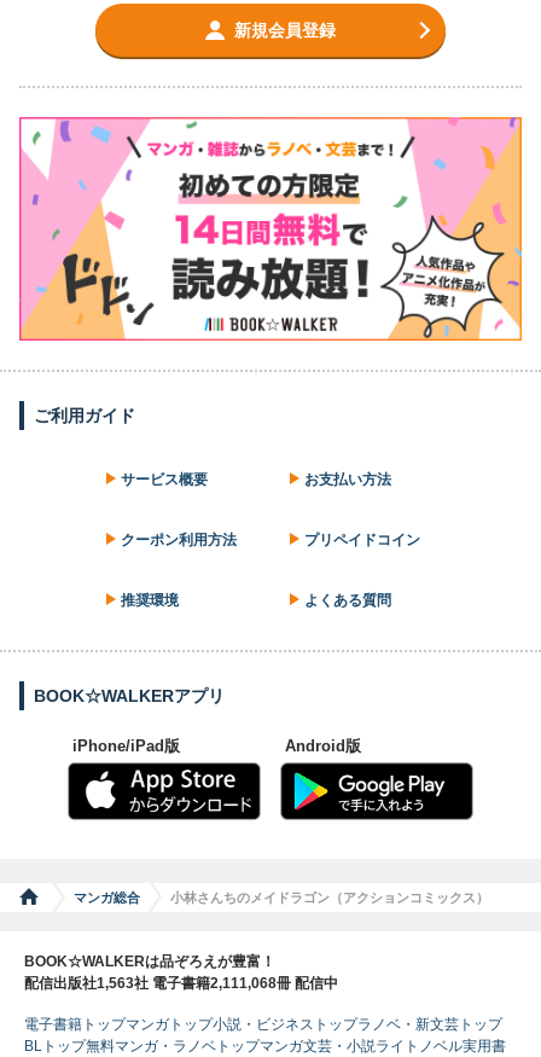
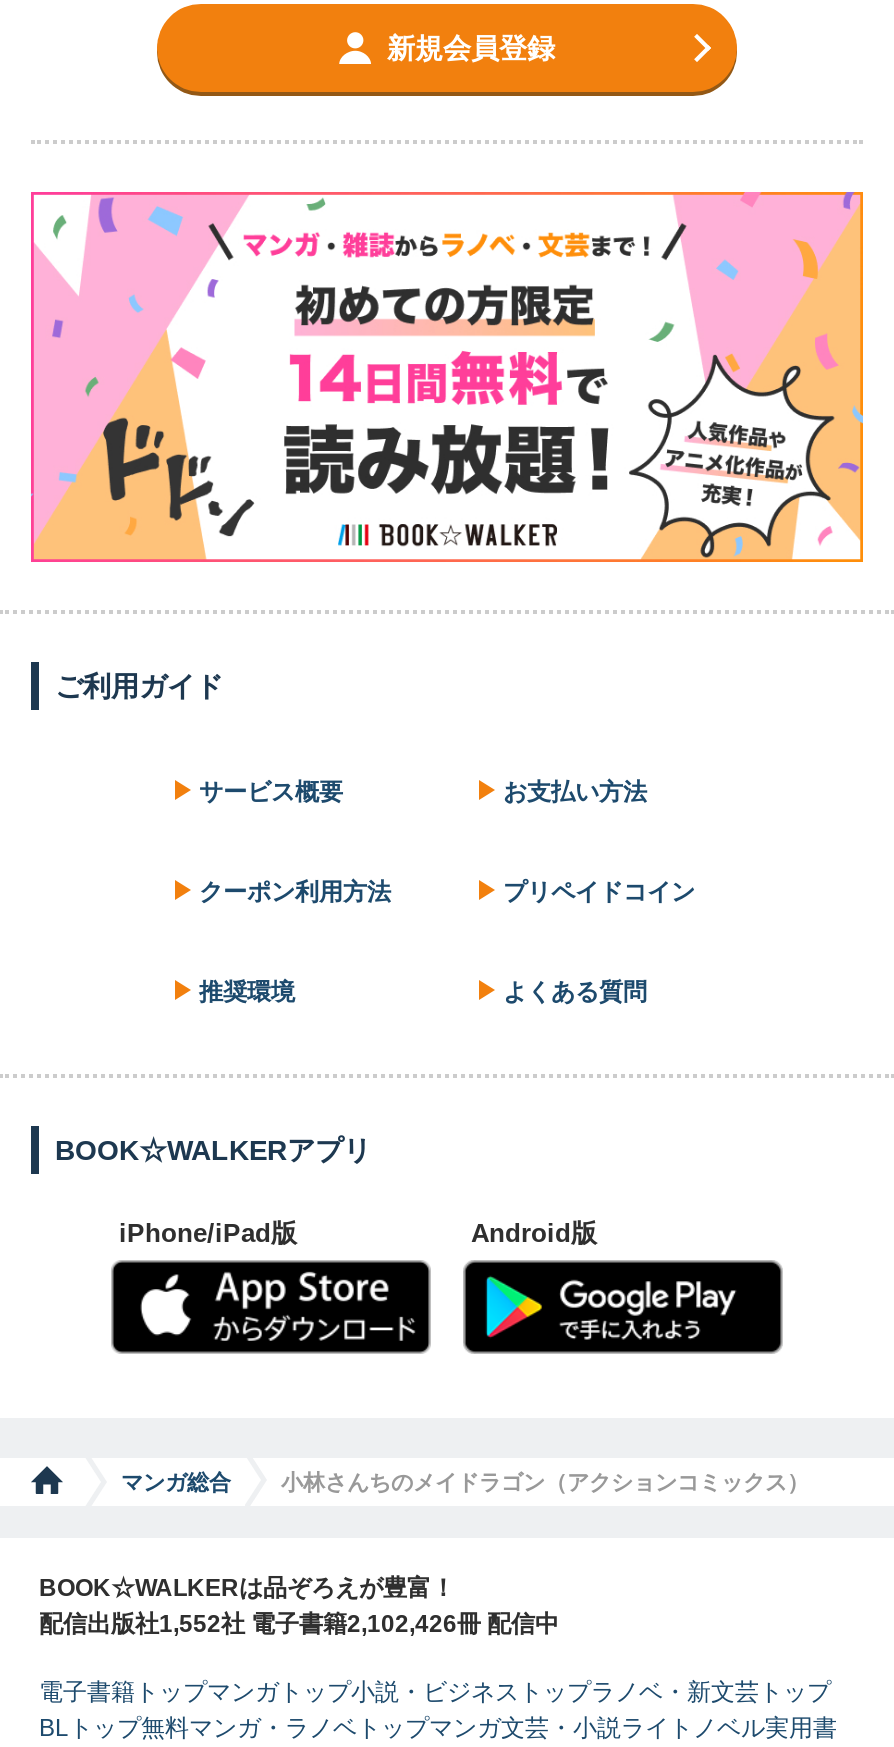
[24,974,338,991] 配信出版社1,563社 電子書籍2,111,068冊 配信中 -> [39,1610,559,1638] 配信出版社1,552社 電子書籍2,102,426冊 配信中

